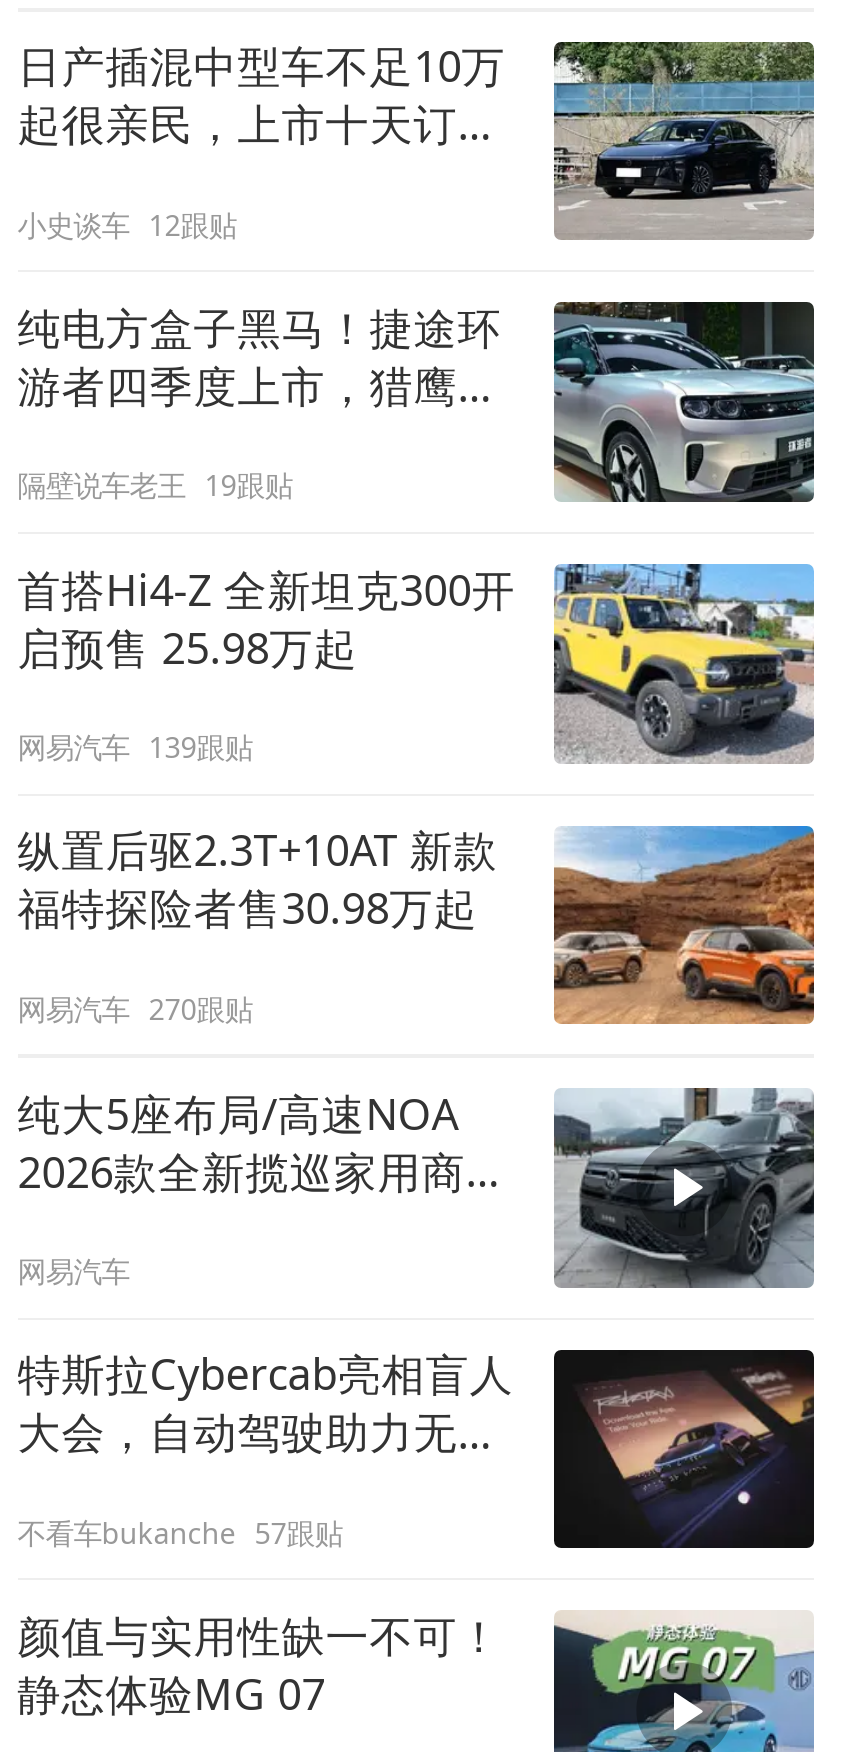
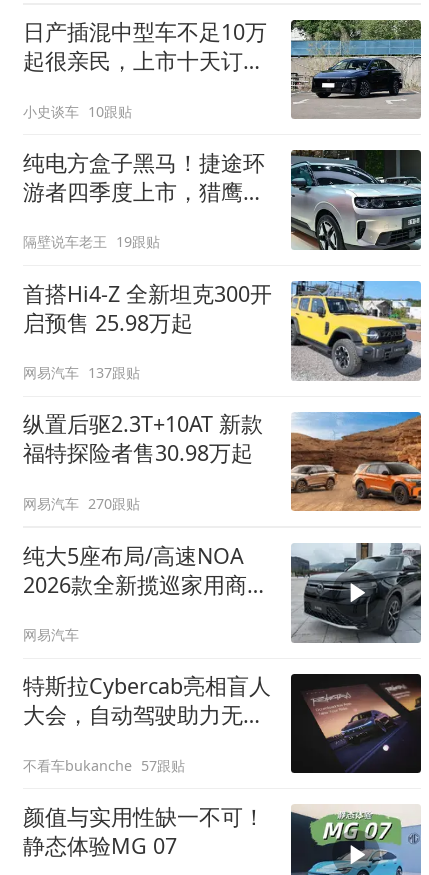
[17,206,237,244] 小史谈车 12跟贴 -> [23,102,132,121] 小史谈车 10跟贴
[17,728,253,766] 网易汽车 139跟贴 -> [23,363,140,382] 网易汽车 137跟贴

